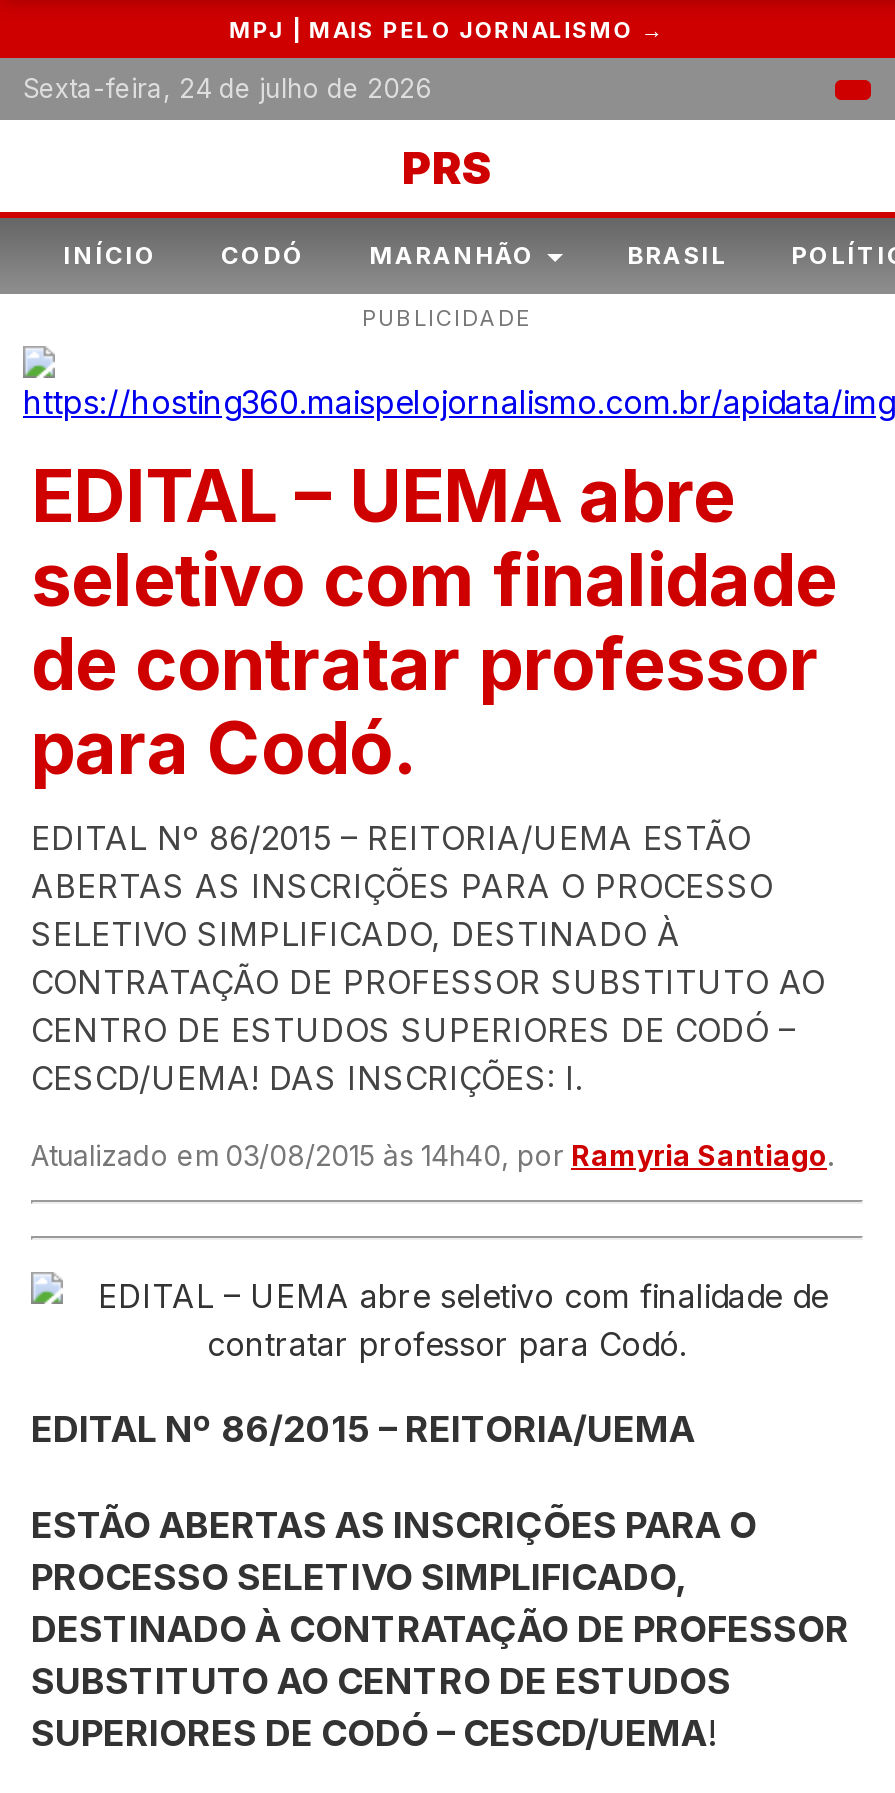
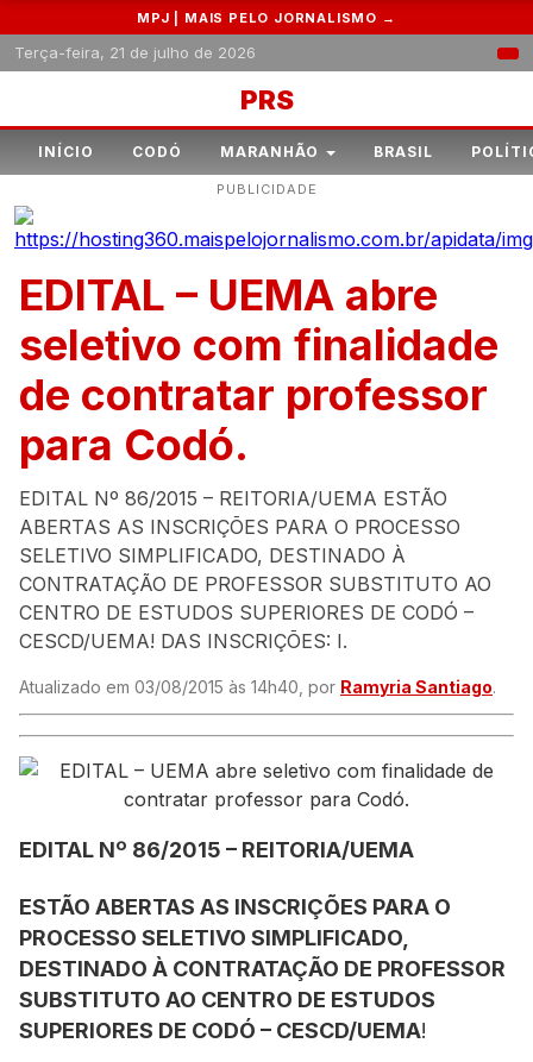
[23,72,431,104] Sexta-feira, 24 de julho de 2026 -> [14,43,256,62] Terça-feira, 21 de julho de 2026

